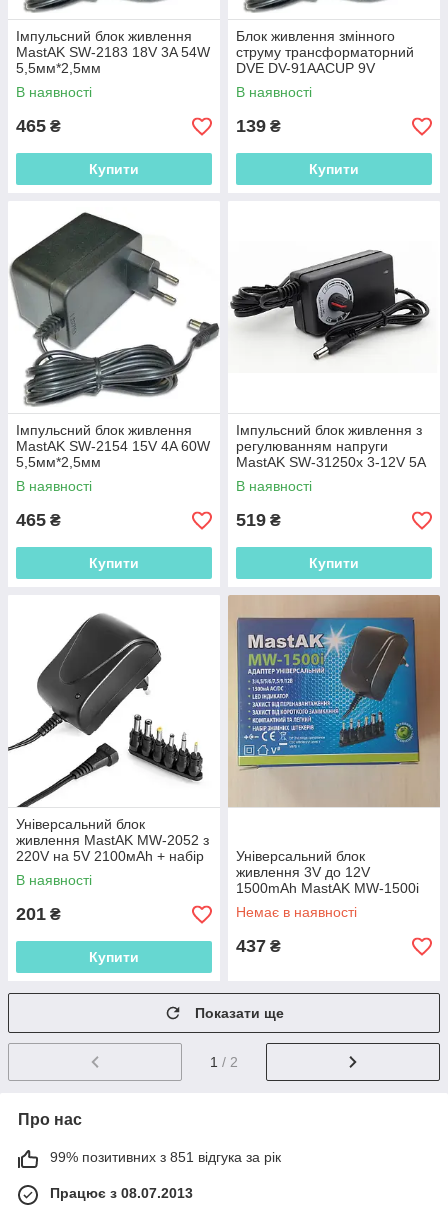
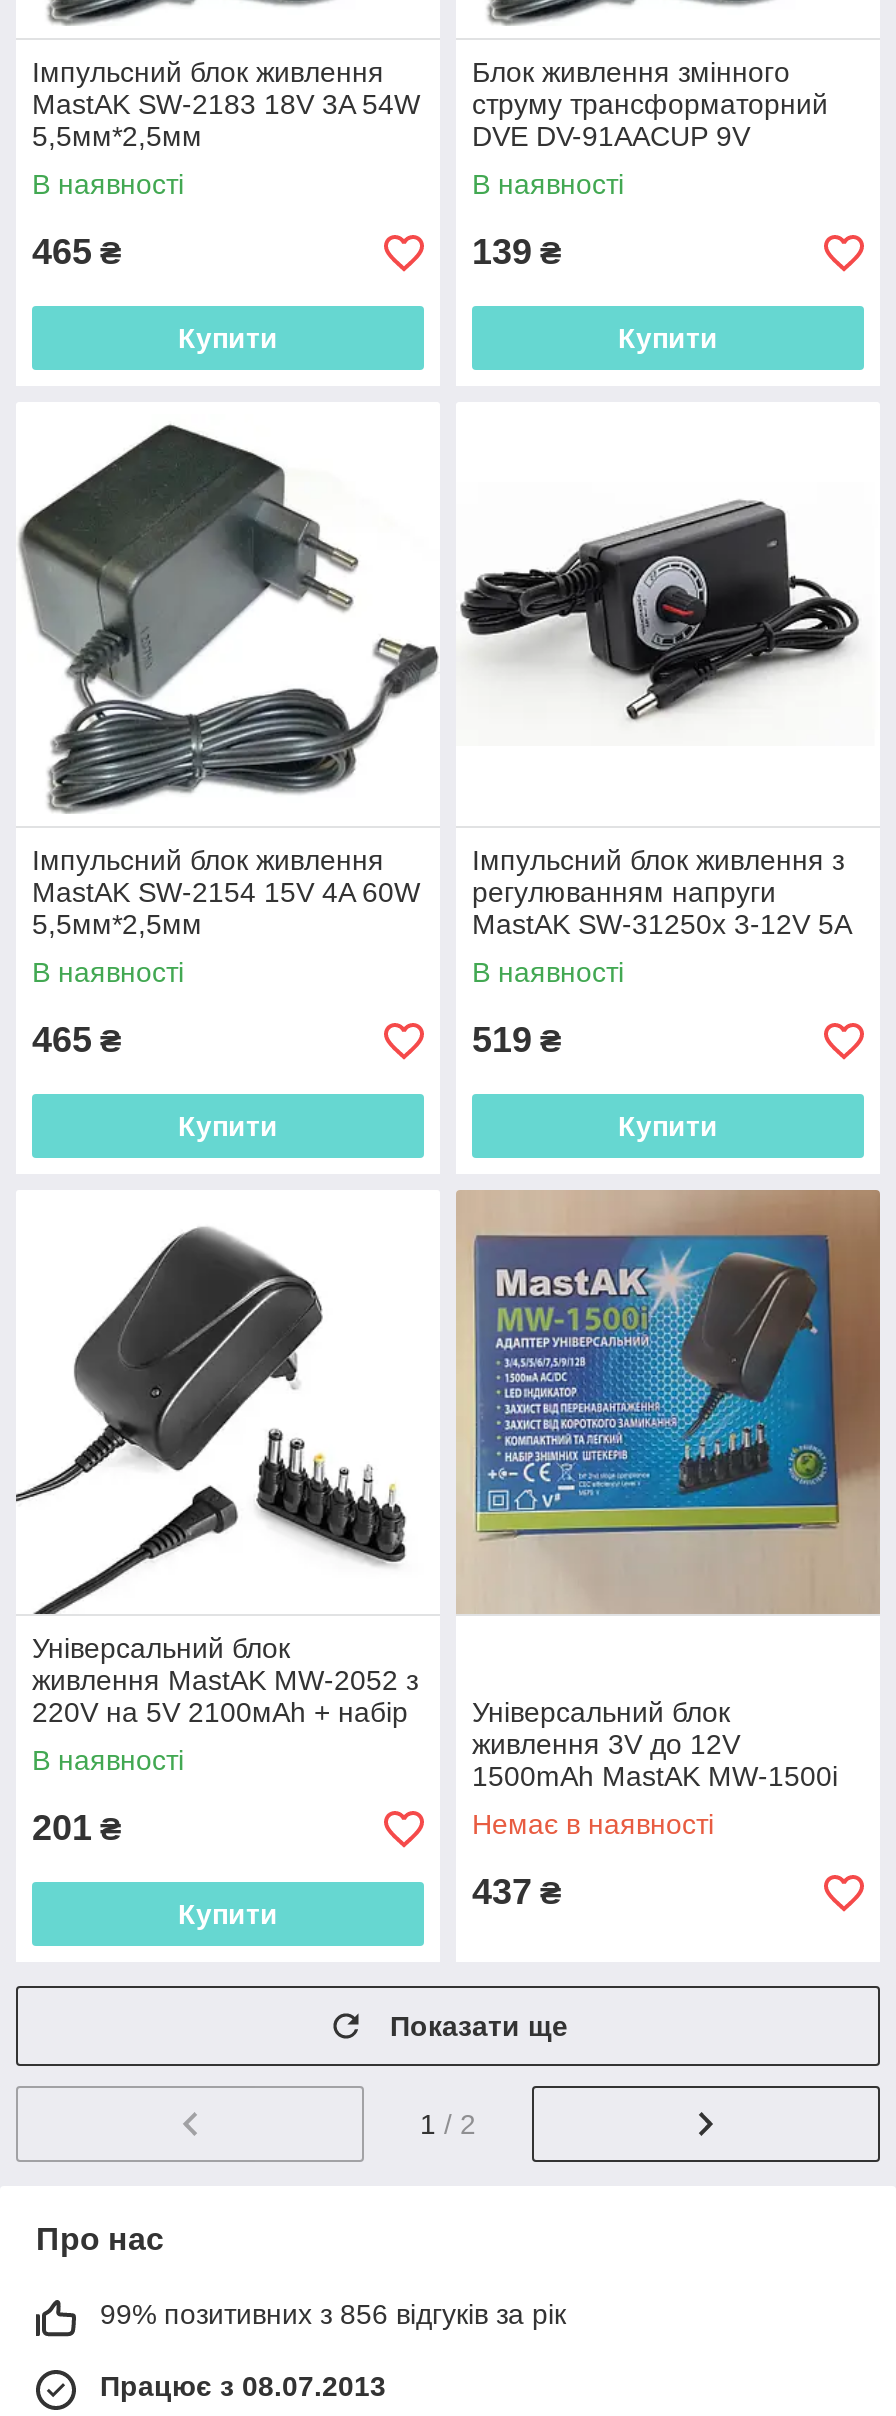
[50,1149,281,1165] 99% позитивних з 851 відгука за рік -> [100,2298,566,2330] 99% позитивних з 856 відгуків за рік

